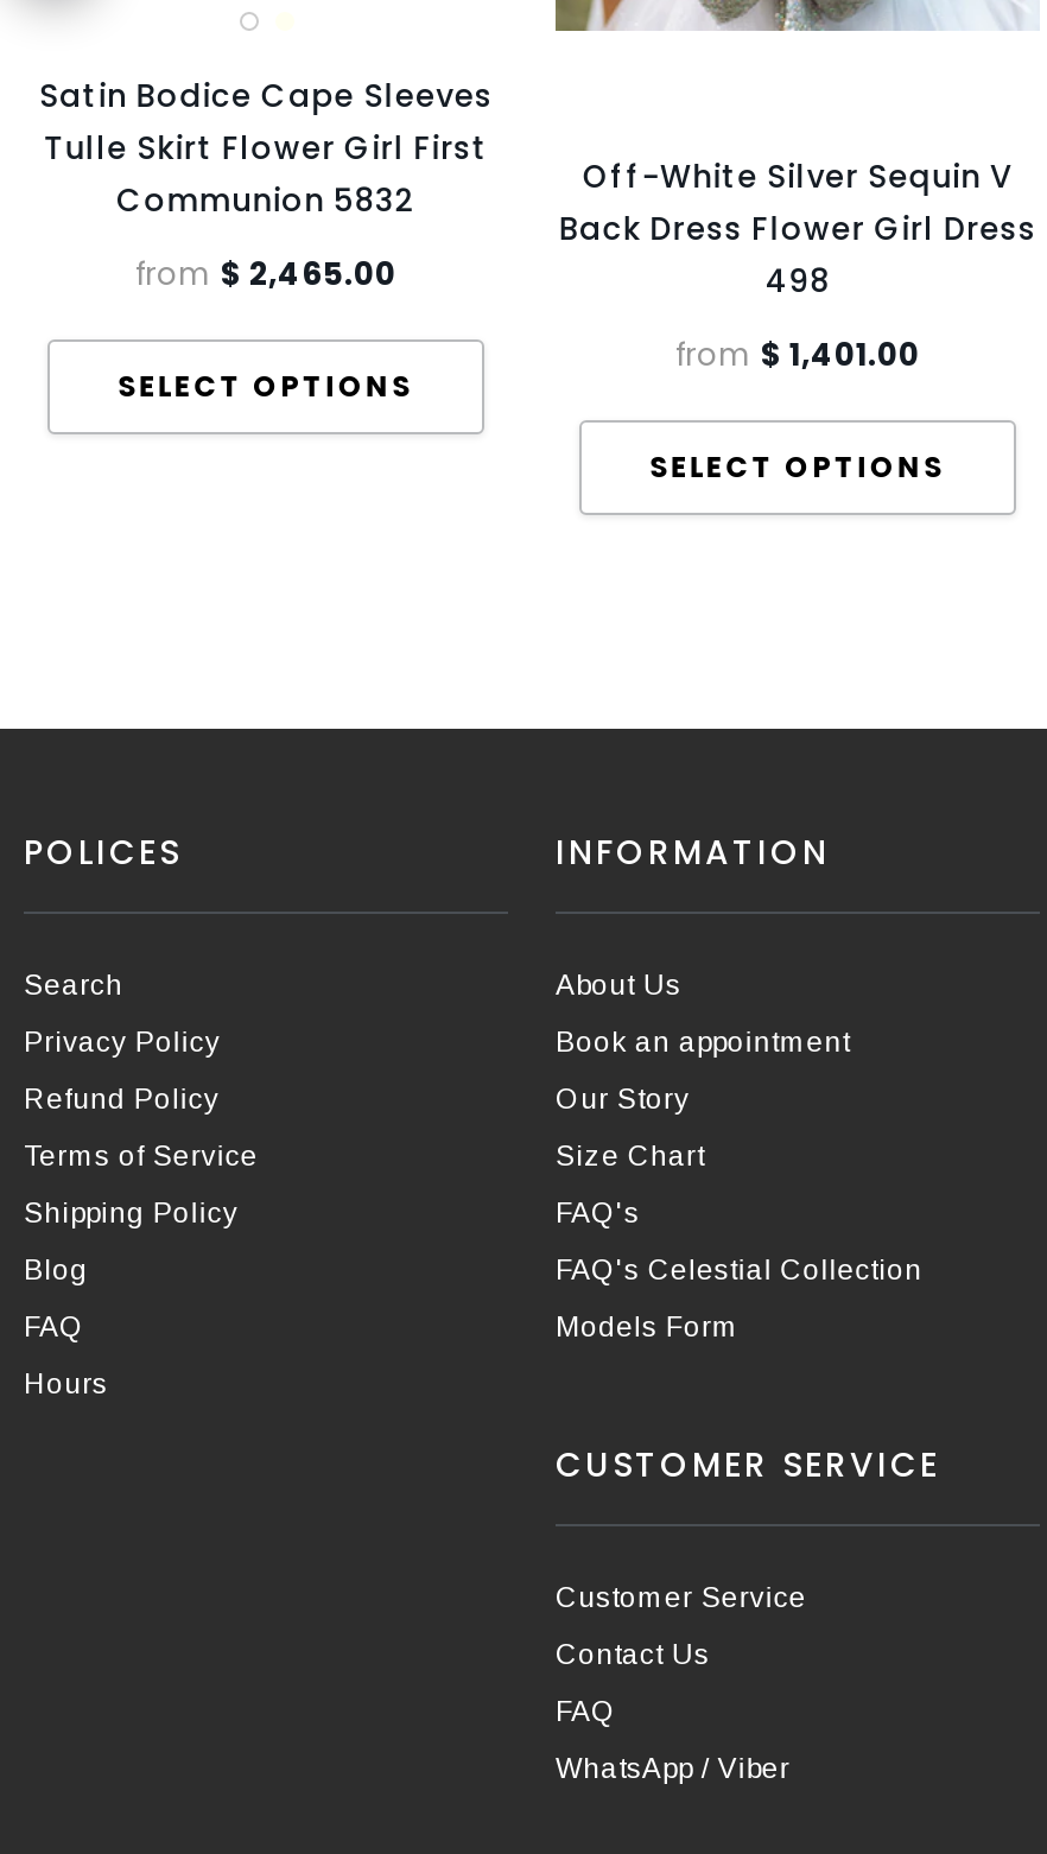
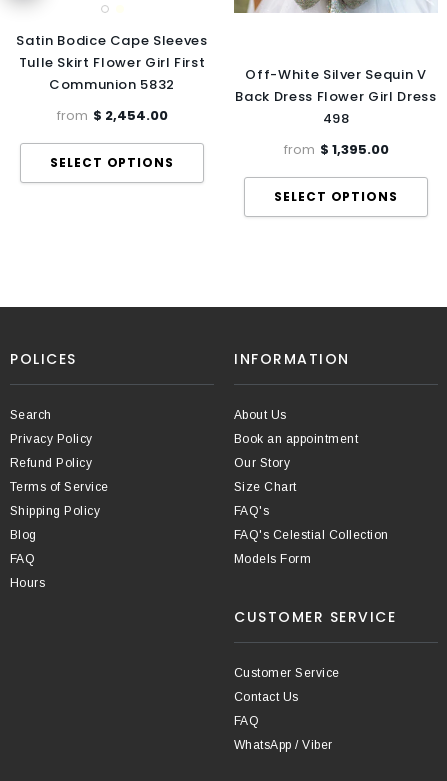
[135,252,396,297] from $ 2,465.00 -> [56,106,167,125] from $ 2,454.00
[675,332,920,377] from $ 1,401.00 -> [283,140,388,159] from $ 1,395.00

